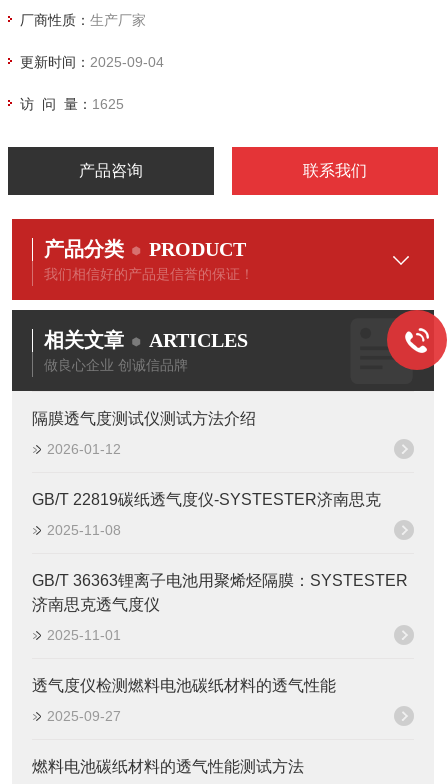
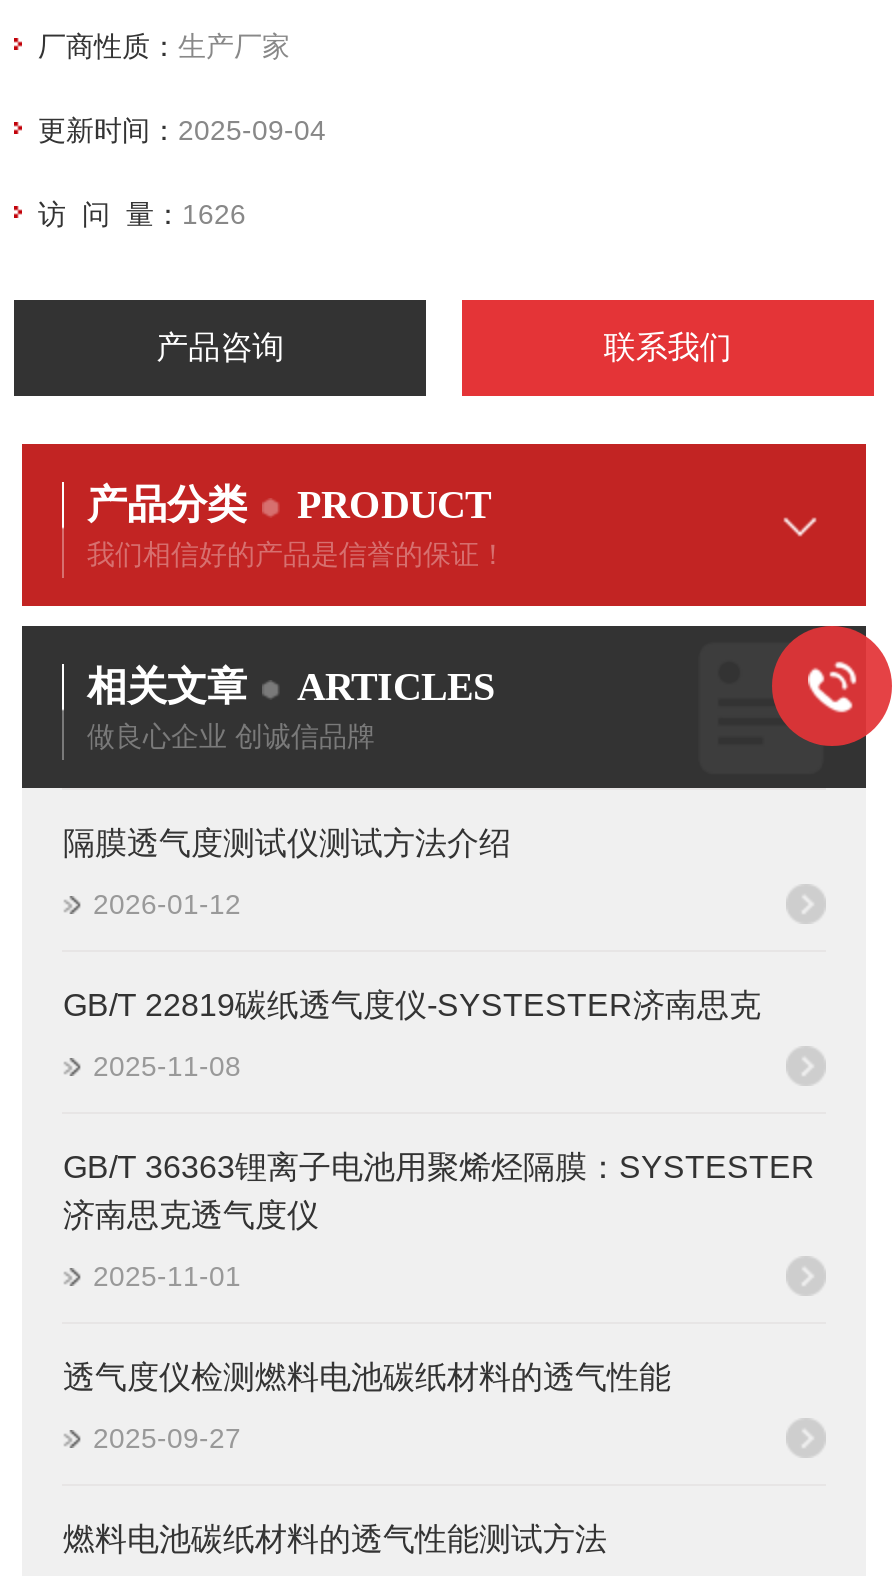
[20,96,124,112] 访 问 量：1625 -> [38,198,246,230] 访 问 量：1626

